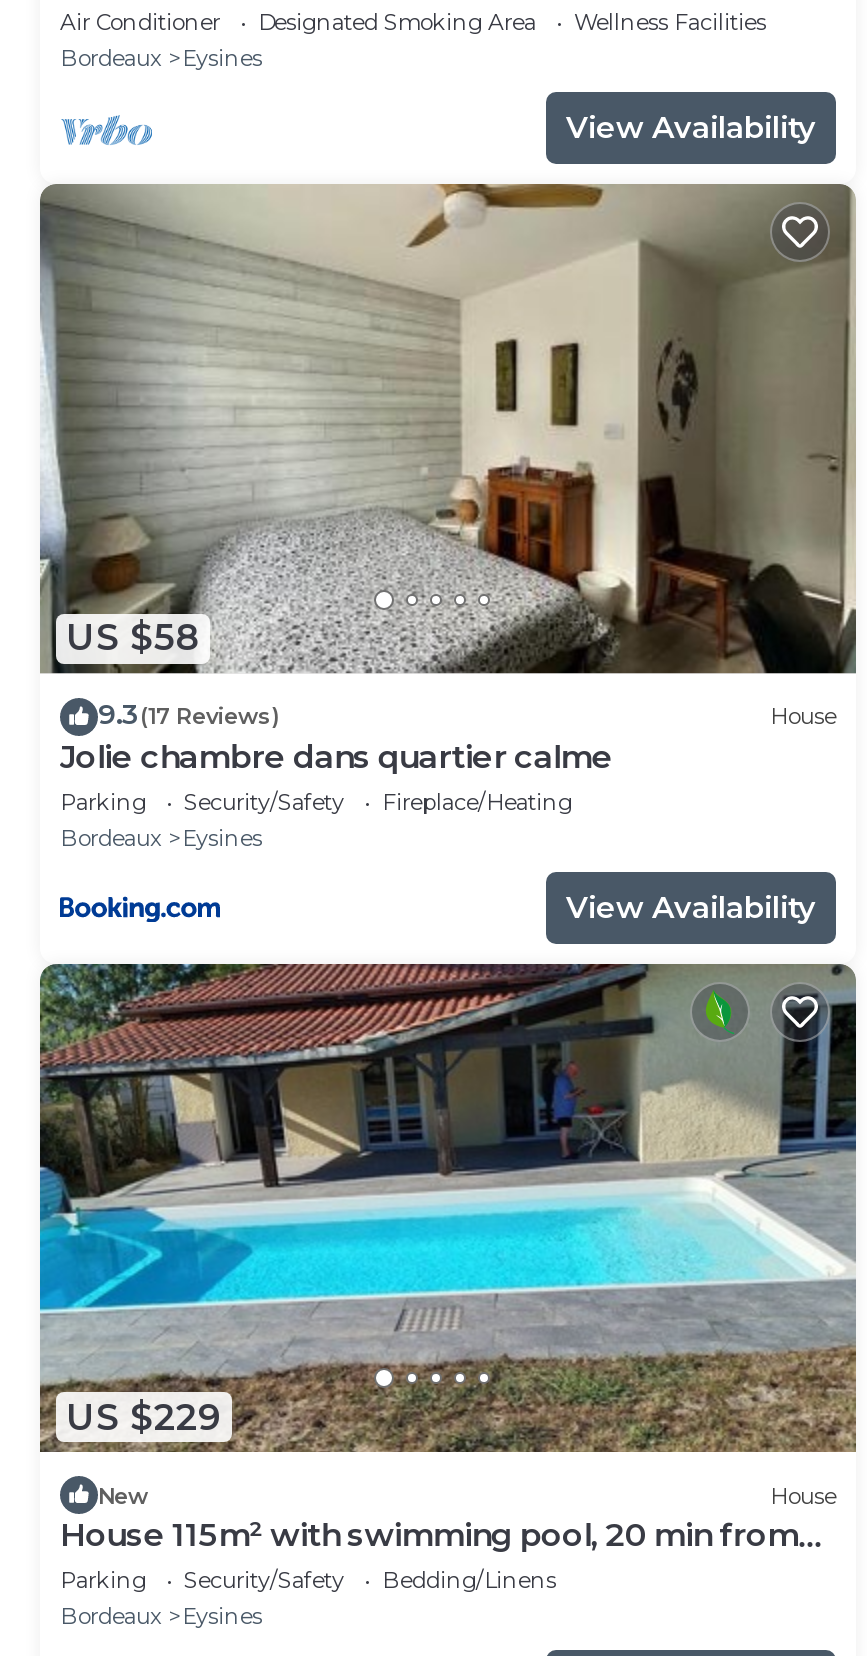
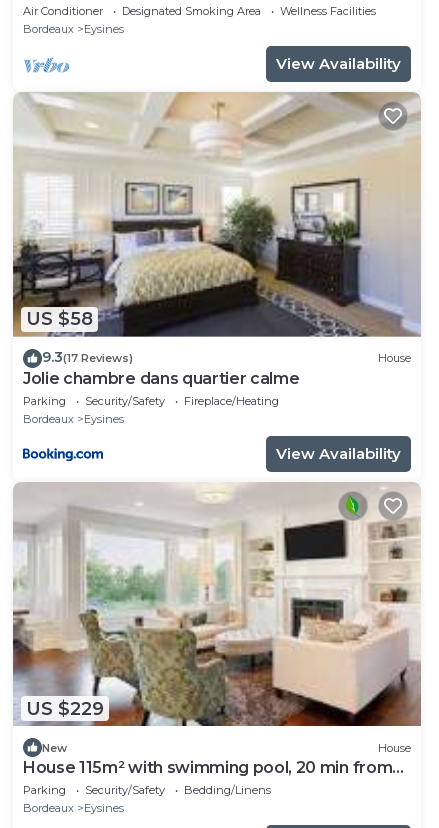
[40,184,858,676] [image] -> [12,92,421,337] [image]
[38,962,858,1454] [image] -> [12,482,421,727] [image]

